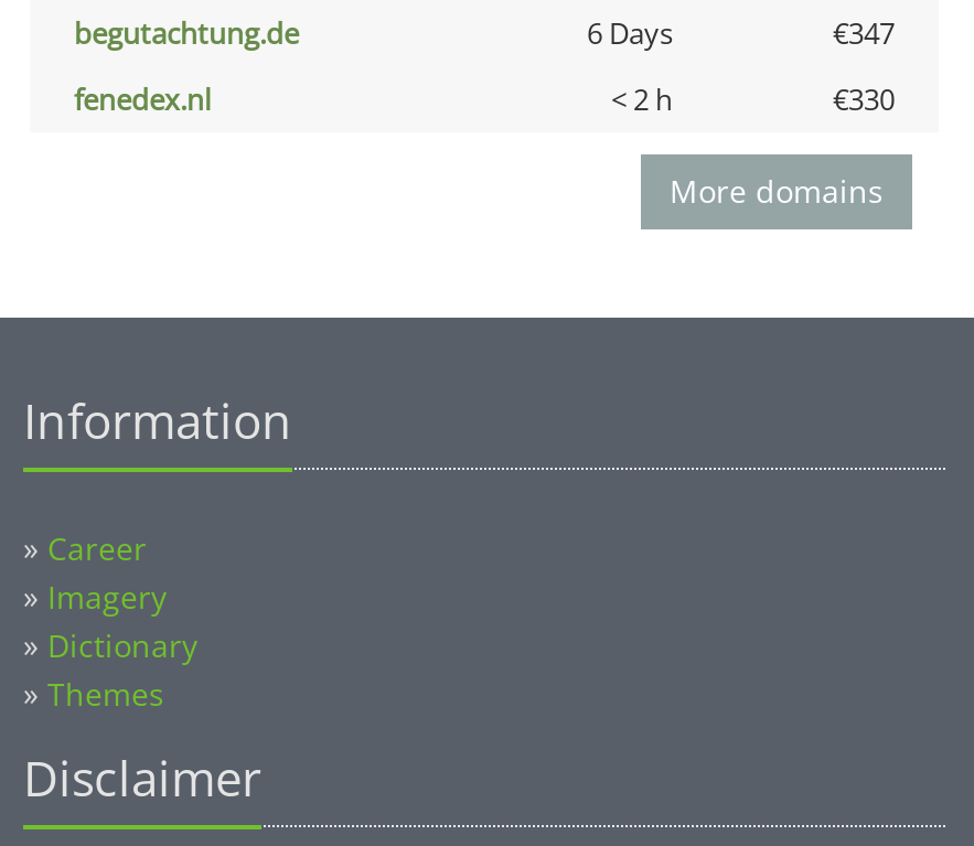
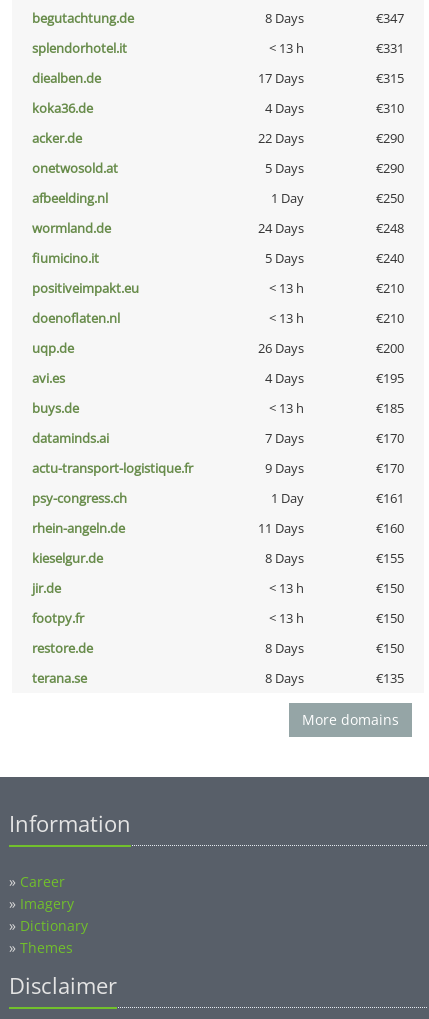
[587,13,673,53] 6 Days -> [264,9,303,27] 8 Days
[74,79,895,119] fenedex.nl | < 2 h | €330 -> [32,39,404,687] splendorhotel.it | < 13 h | €331 | diealben.de | 17 Days | €315 | koka36.de | 4 Days | €310 | acker.de | 22 Days | €290 | onetwosold.at | 5 Days | €290 | afbeelding.nl | 1 Day | €250 | wormland.de | 24 Days | €248 | fiumicino.it | 5 Days | €240 | positiveimpakt.eu | < 13 h | €210 | doenoflaten.nl | < 13 h | €210 | uqp.de | 26 Days | €200 | avi.es | 4 Days | €195 | buys.de | < 13 h | €185 | dataminds.ai | 7 Days | €170 | actu-transport-logistique.fr | 9 Days | €170 | psy-congress.ch | 1 Day | €161 | rhein-angeln.de | 11 Days | €160 | kieselgur.de | 8 Days | €155 | jir.de | < 13 h | €150 | footpy.fr | < 13 h | €150 | restore.de | 8 Days | €150 | terana.se | 8 Days | €135

